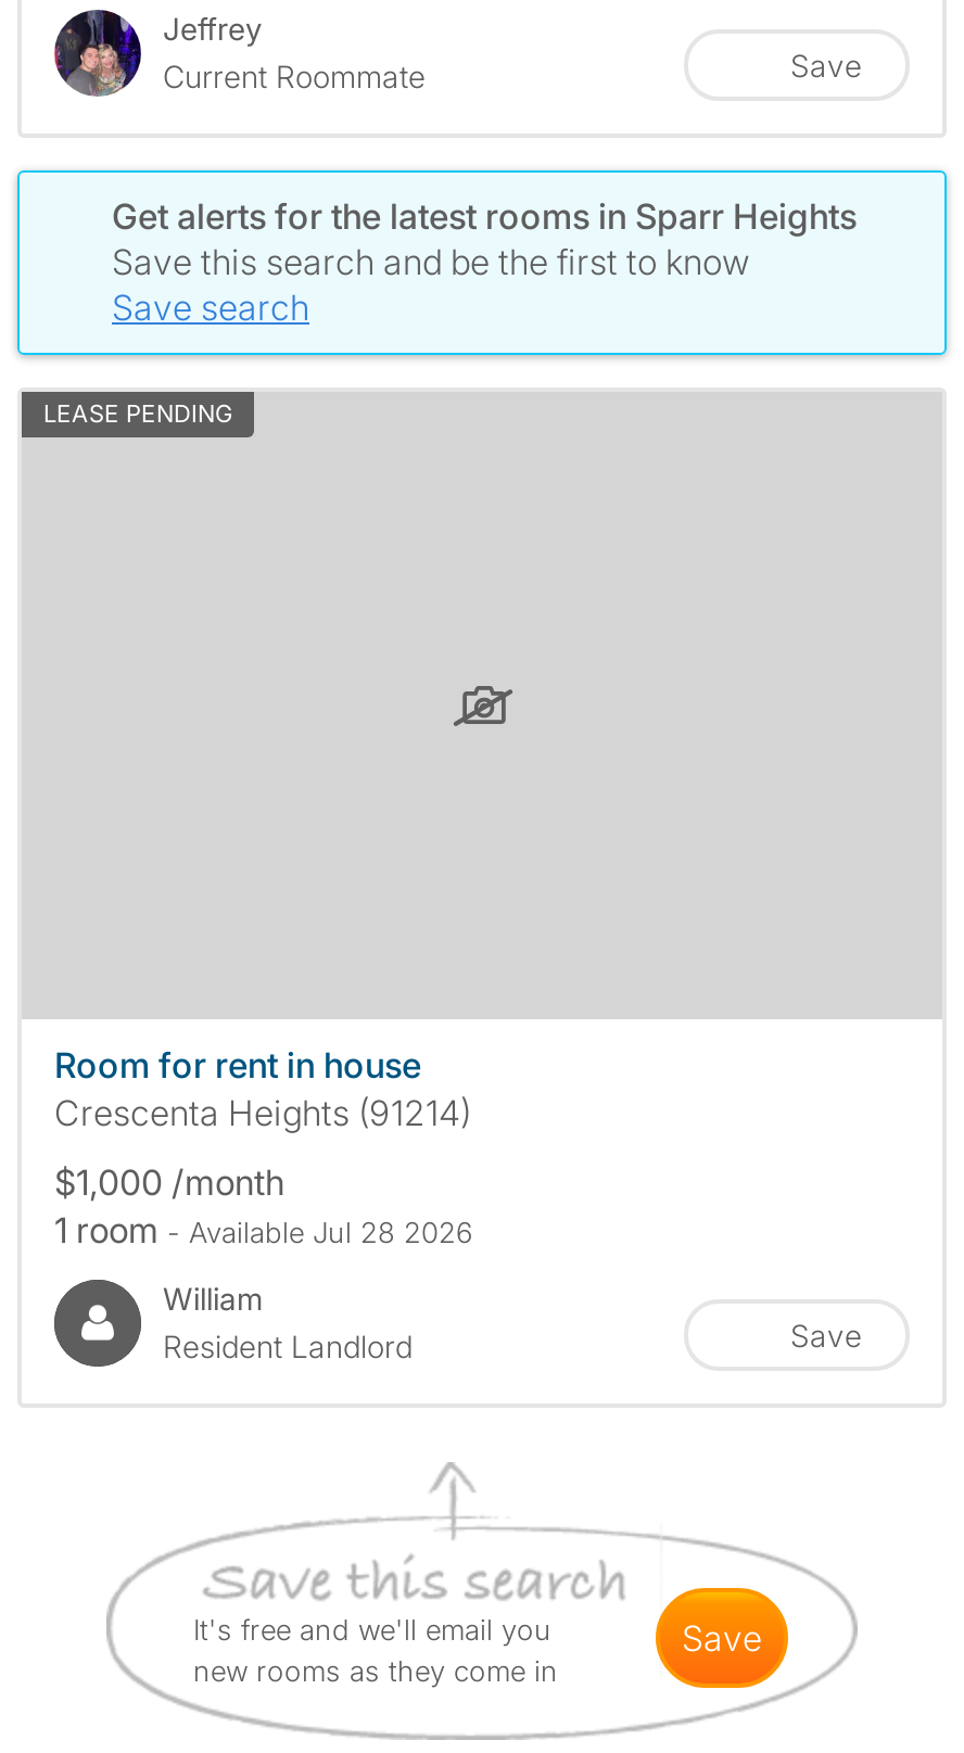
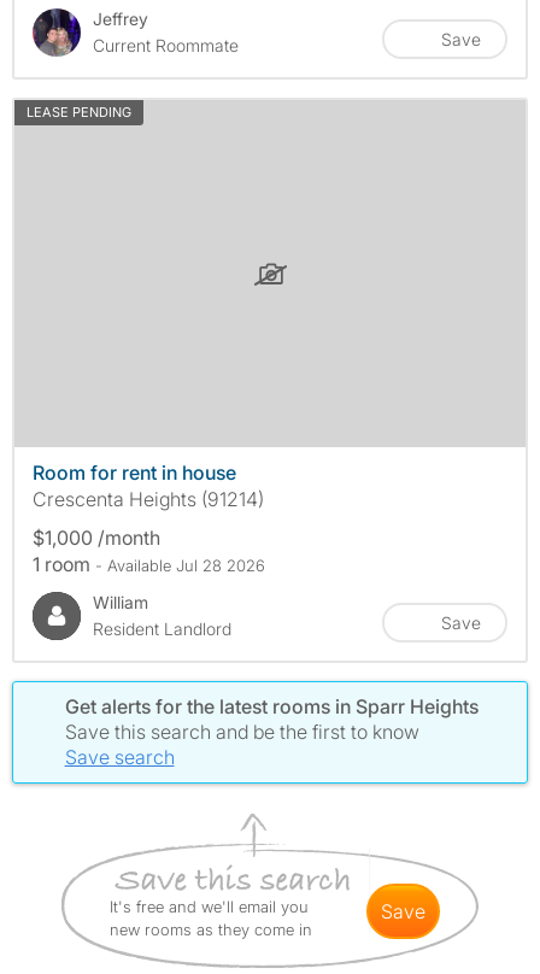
moved [13,167,951,358] -> [10,679,530,786]: [image] | Get alerts for the latest rooms in Sparr Heights | Save this search and be the first to know | Save search
moved [43,399,862,1364] -> [27,104,481,639]: LEASE PENDING | Room for rent in house | Crescenta Heights (91214) | $1,000 /month | 1 room - Available Jul 28 2026 | William | Resident Landlord | Save

